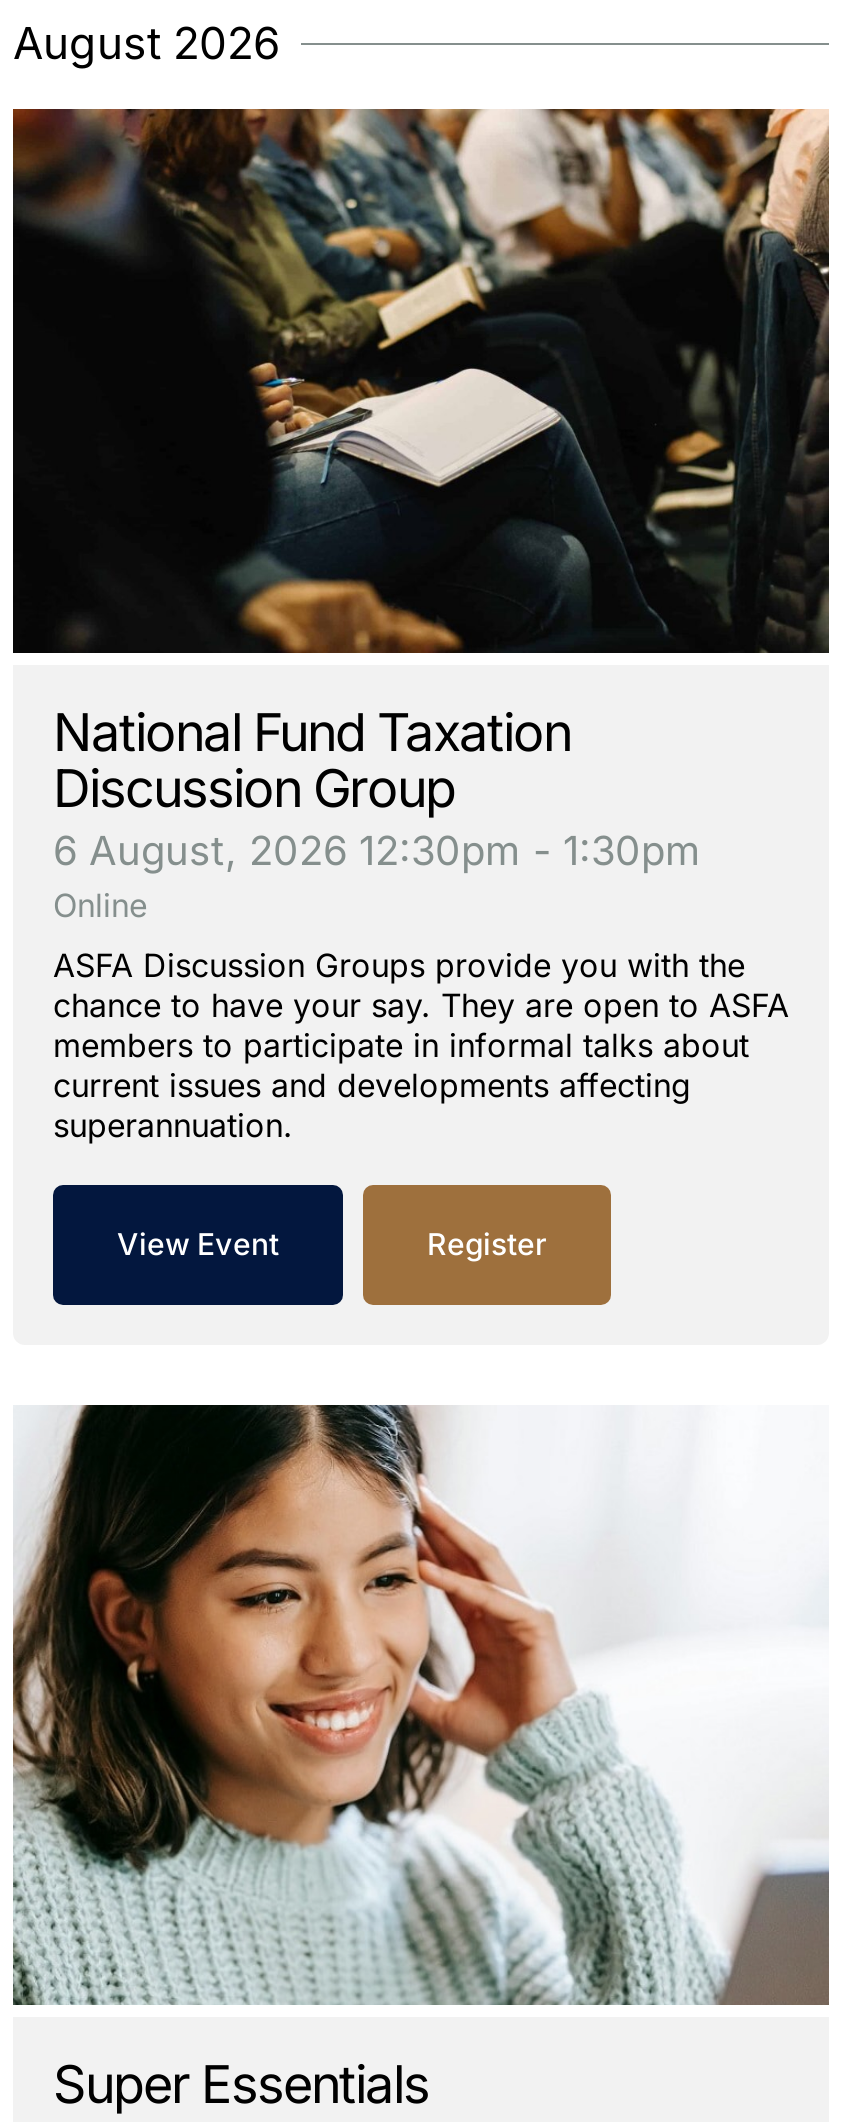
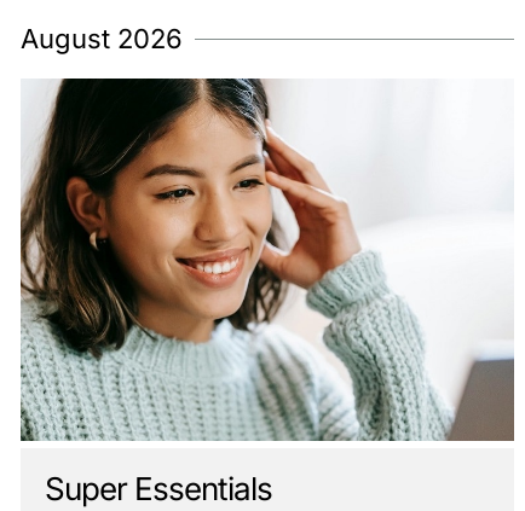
[11,106,831,1263] [image] | National Fund Taxation | Discussion Group | 6 August, 2026 12:30pm - 1:30pm | Online | ASFA Discussion Groups provide you with the | chance to have your say. They are open to ASFA | members to participate in informal talks about | current issues and developments affecting | superannuation. | View Event | Register -> none

